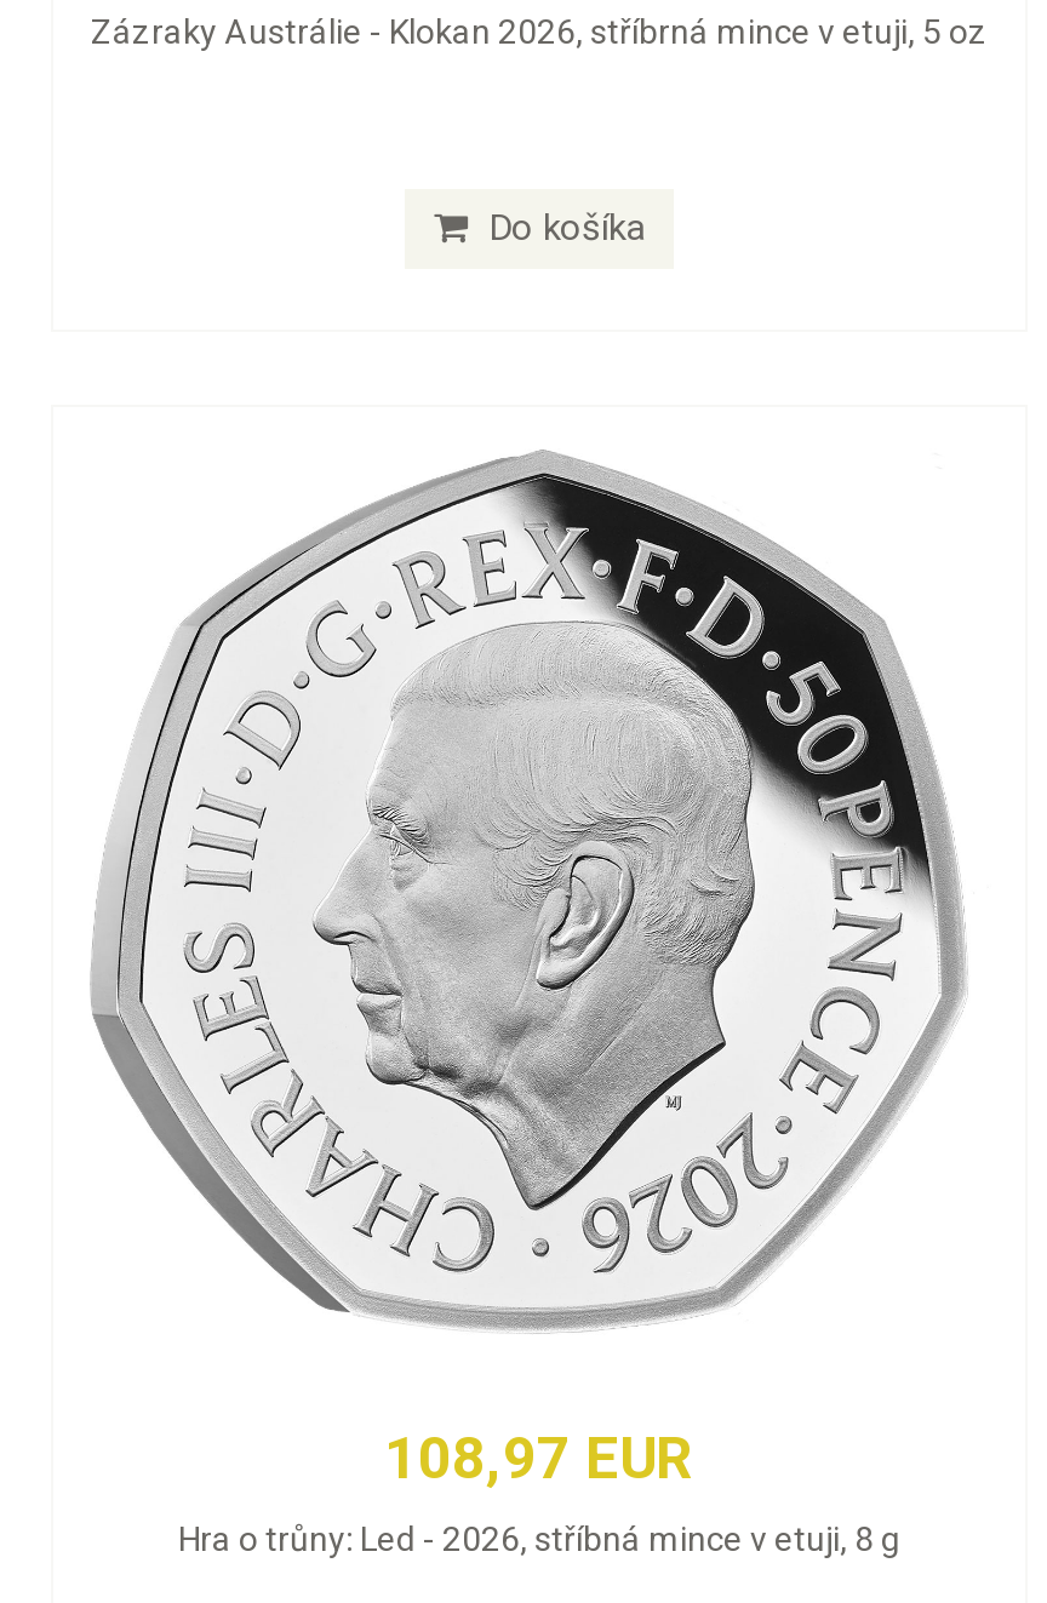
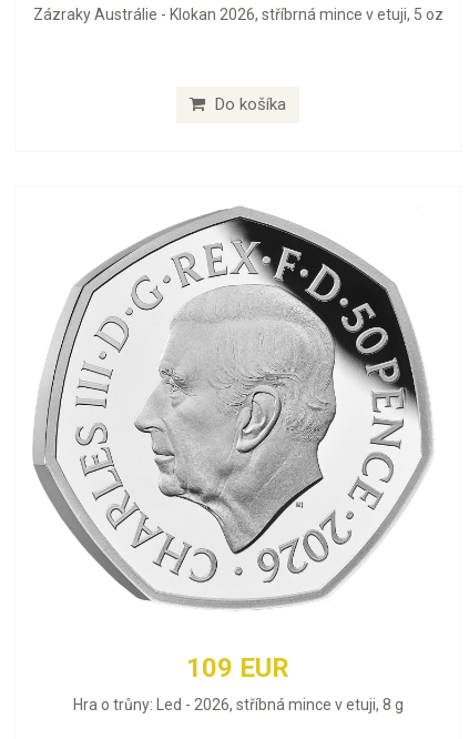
[384,1426,694,1493] 108,97 EUR -> [186,653,289,684] 109 EUR

